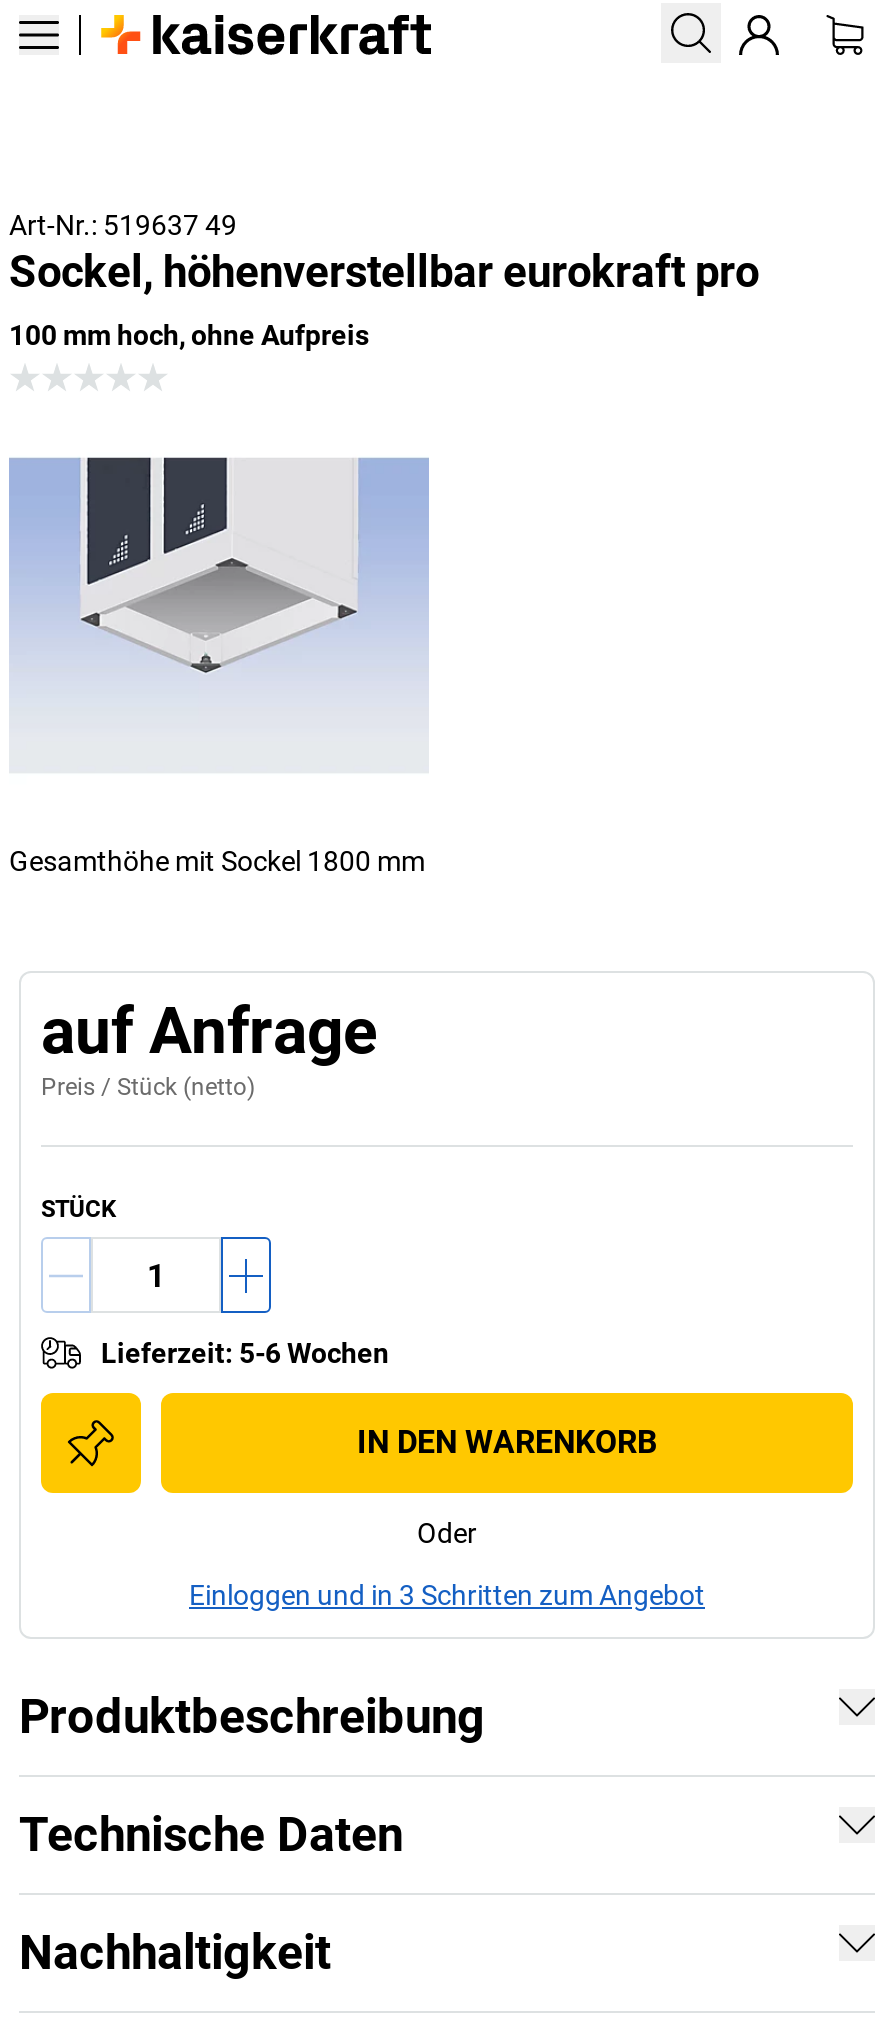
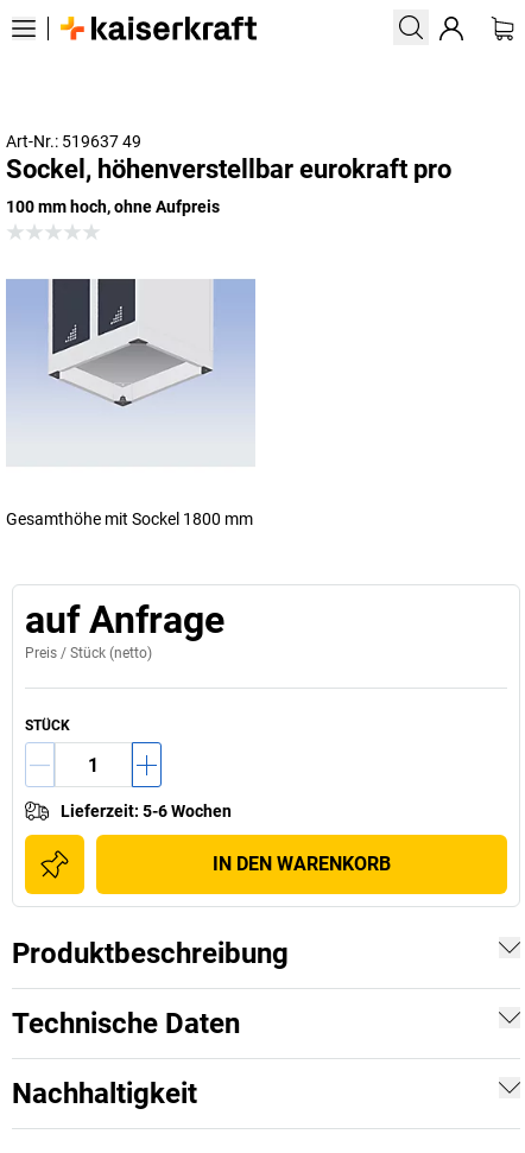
[189,1517,705,1611] Oder | Einloggen und in 3 Schritten zum Angebot -> none

